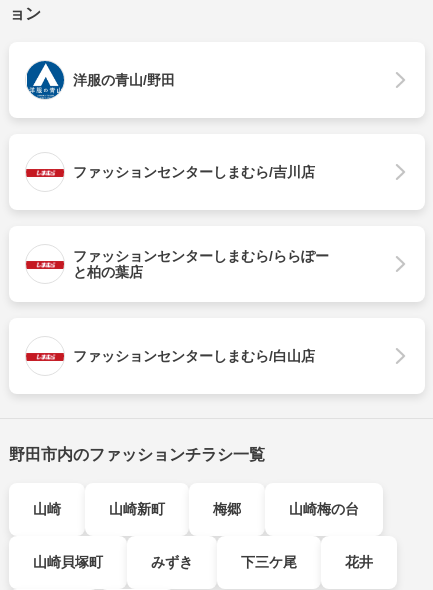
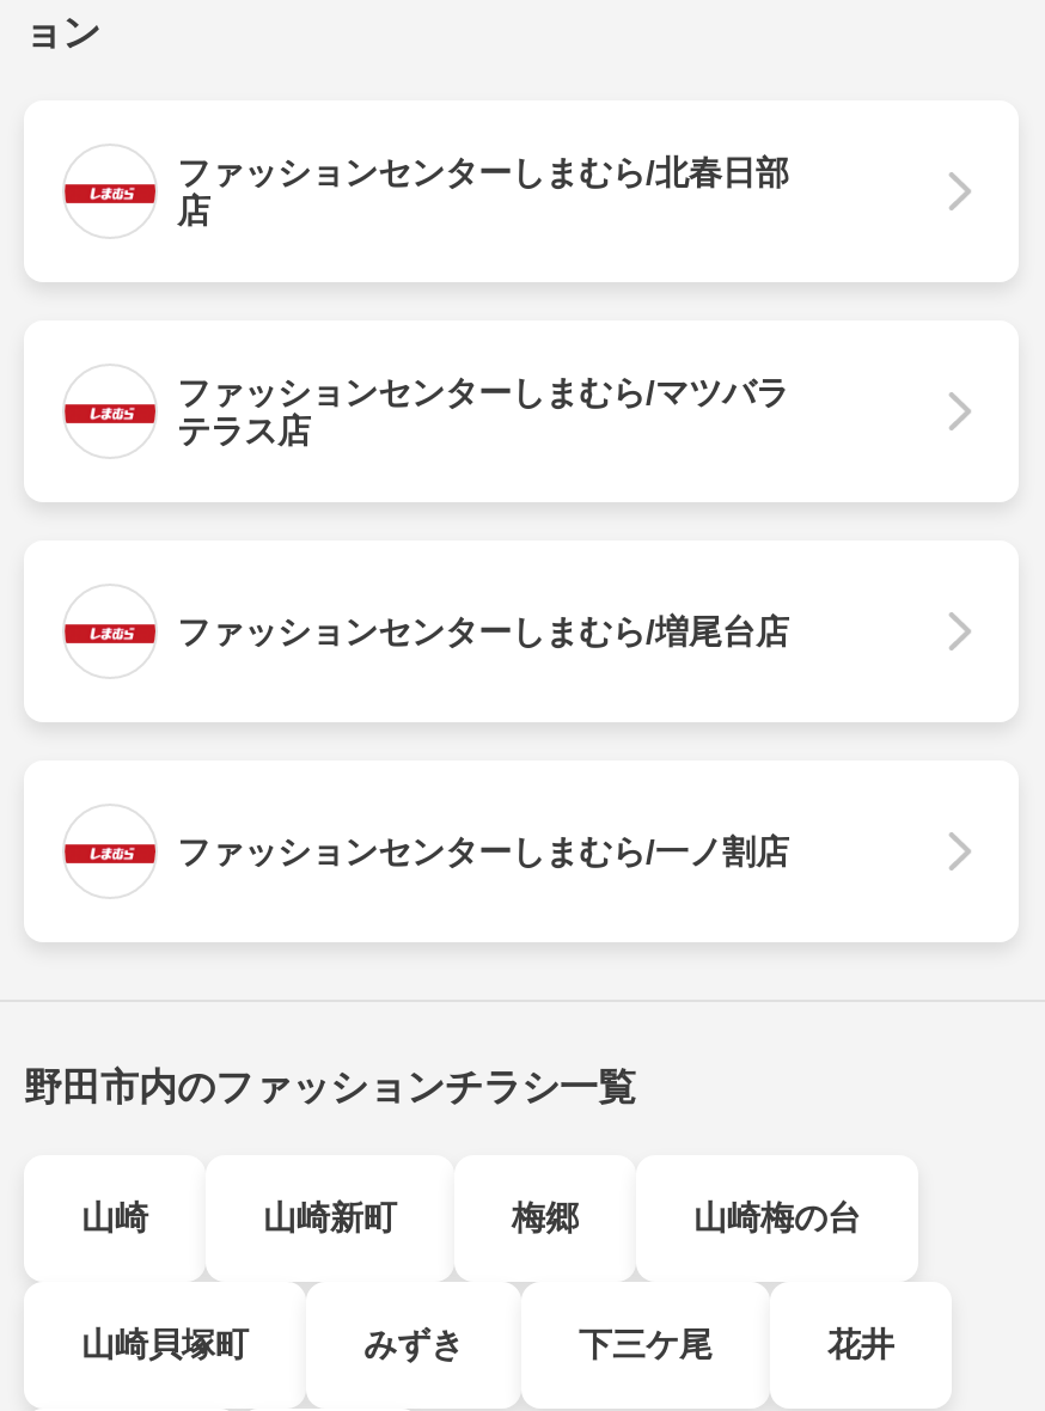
[26,60,175,100] [image] | 洋服の青山/野田 -> [62,146,789,237] [image] | ファッションセンターしまむら/北春日部 | 店
[73,164,315,180] ファッションセンターしまむら/吉川店 -> [177,373,789,450] ファッションセンターしまむら/マツバラ | テラス店
[73,248,329,280] ファッションセンターしまむら/ららぽー | と柏の葉店 -> [177,612,789,650] ファッションセンターしまむら/増尾台店
[73,348,315,364] ファッションセンターしまむら/白山店 -> [177,832,789,871] ファッションセンターしまむら/一ノ割店

